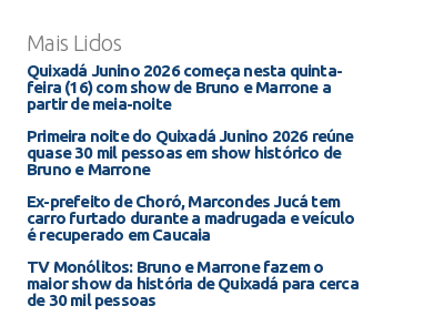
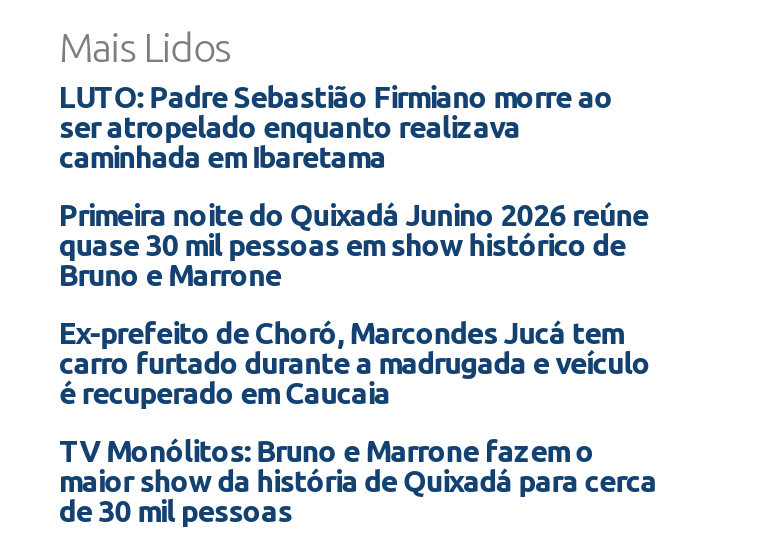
[27,61,342,113] Quixadá Junino 2026 começa nesta quinta- | feira (16) com show de Bruno e Marrone a | partir de meia-noite -> [59,80,613,174] LUTO: Padre Sebastião Firmiano morre ao | ser atropelado enquanto realizava | caminhada em Ibaretama

